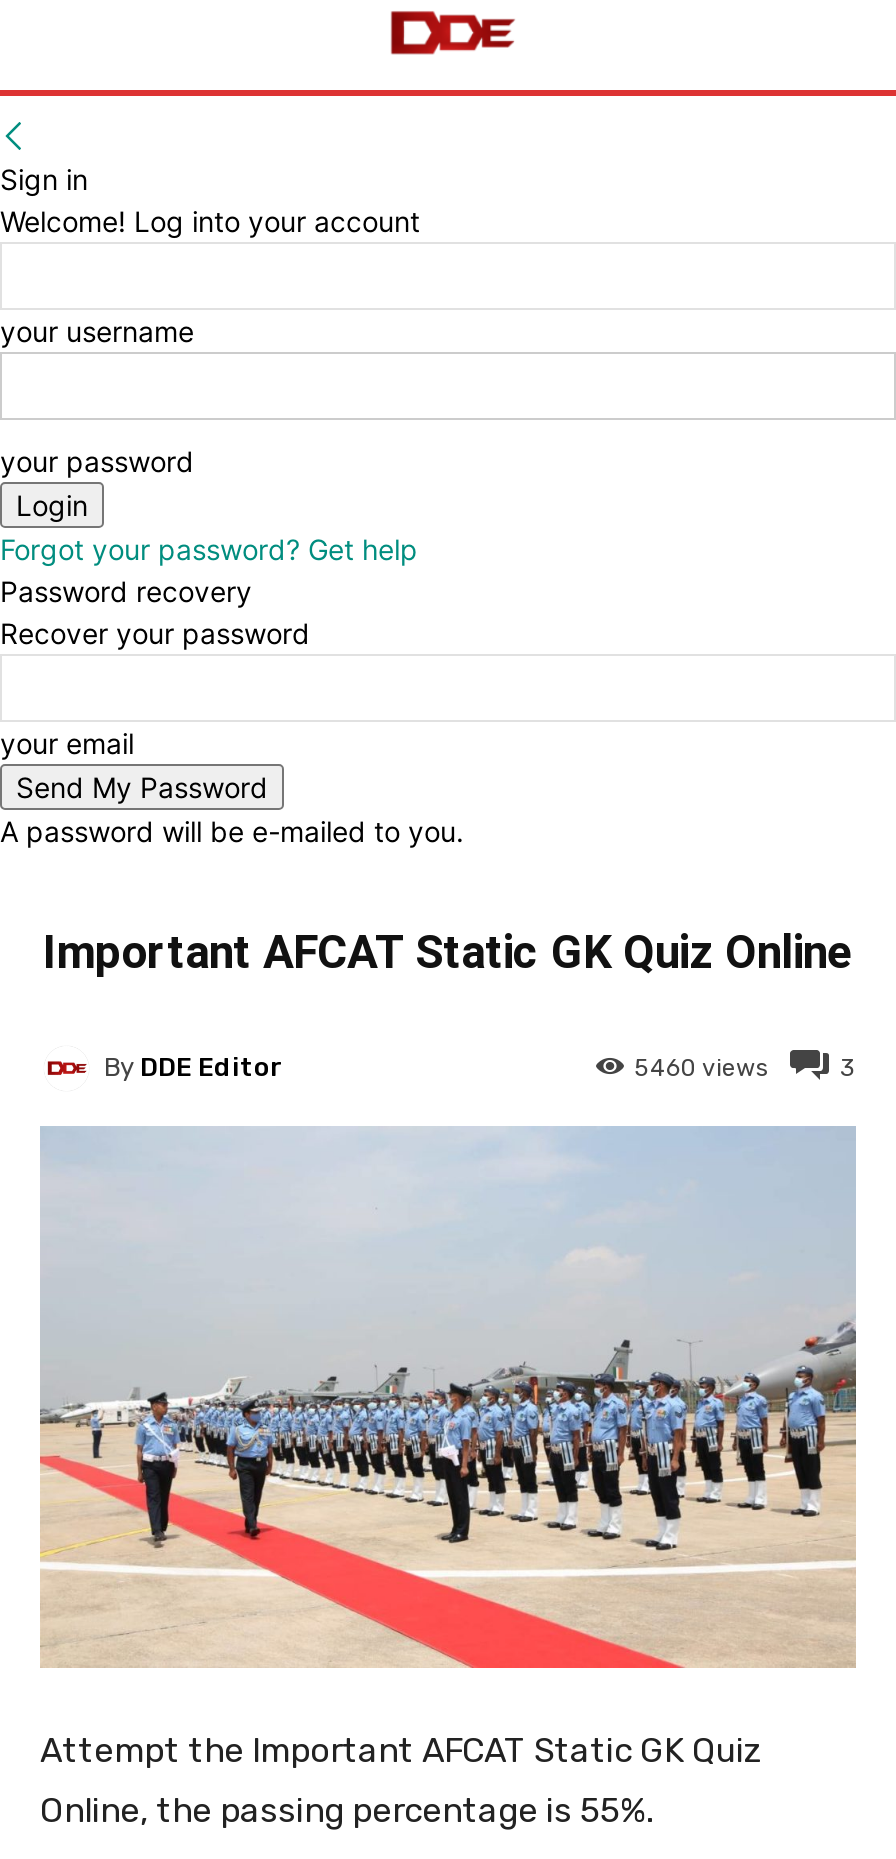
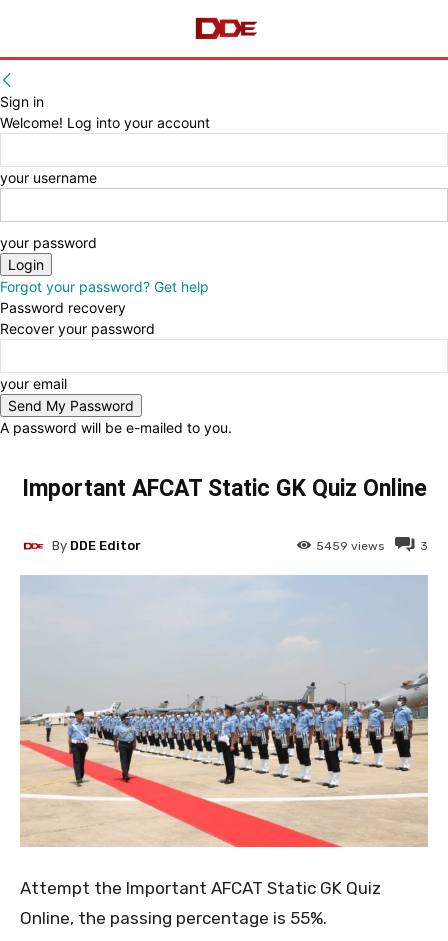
[634,1053,770,1081] 5460 views -> [316,538,385,552] 5459 views

